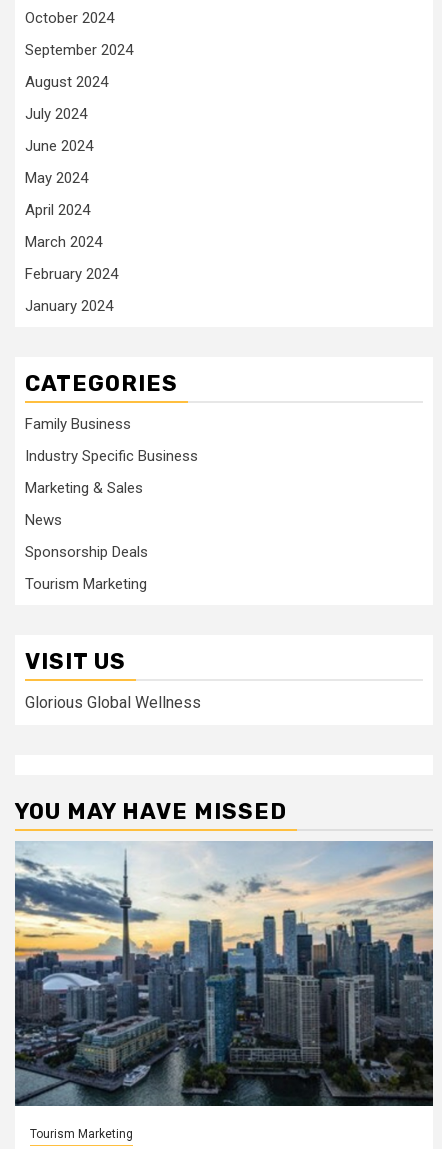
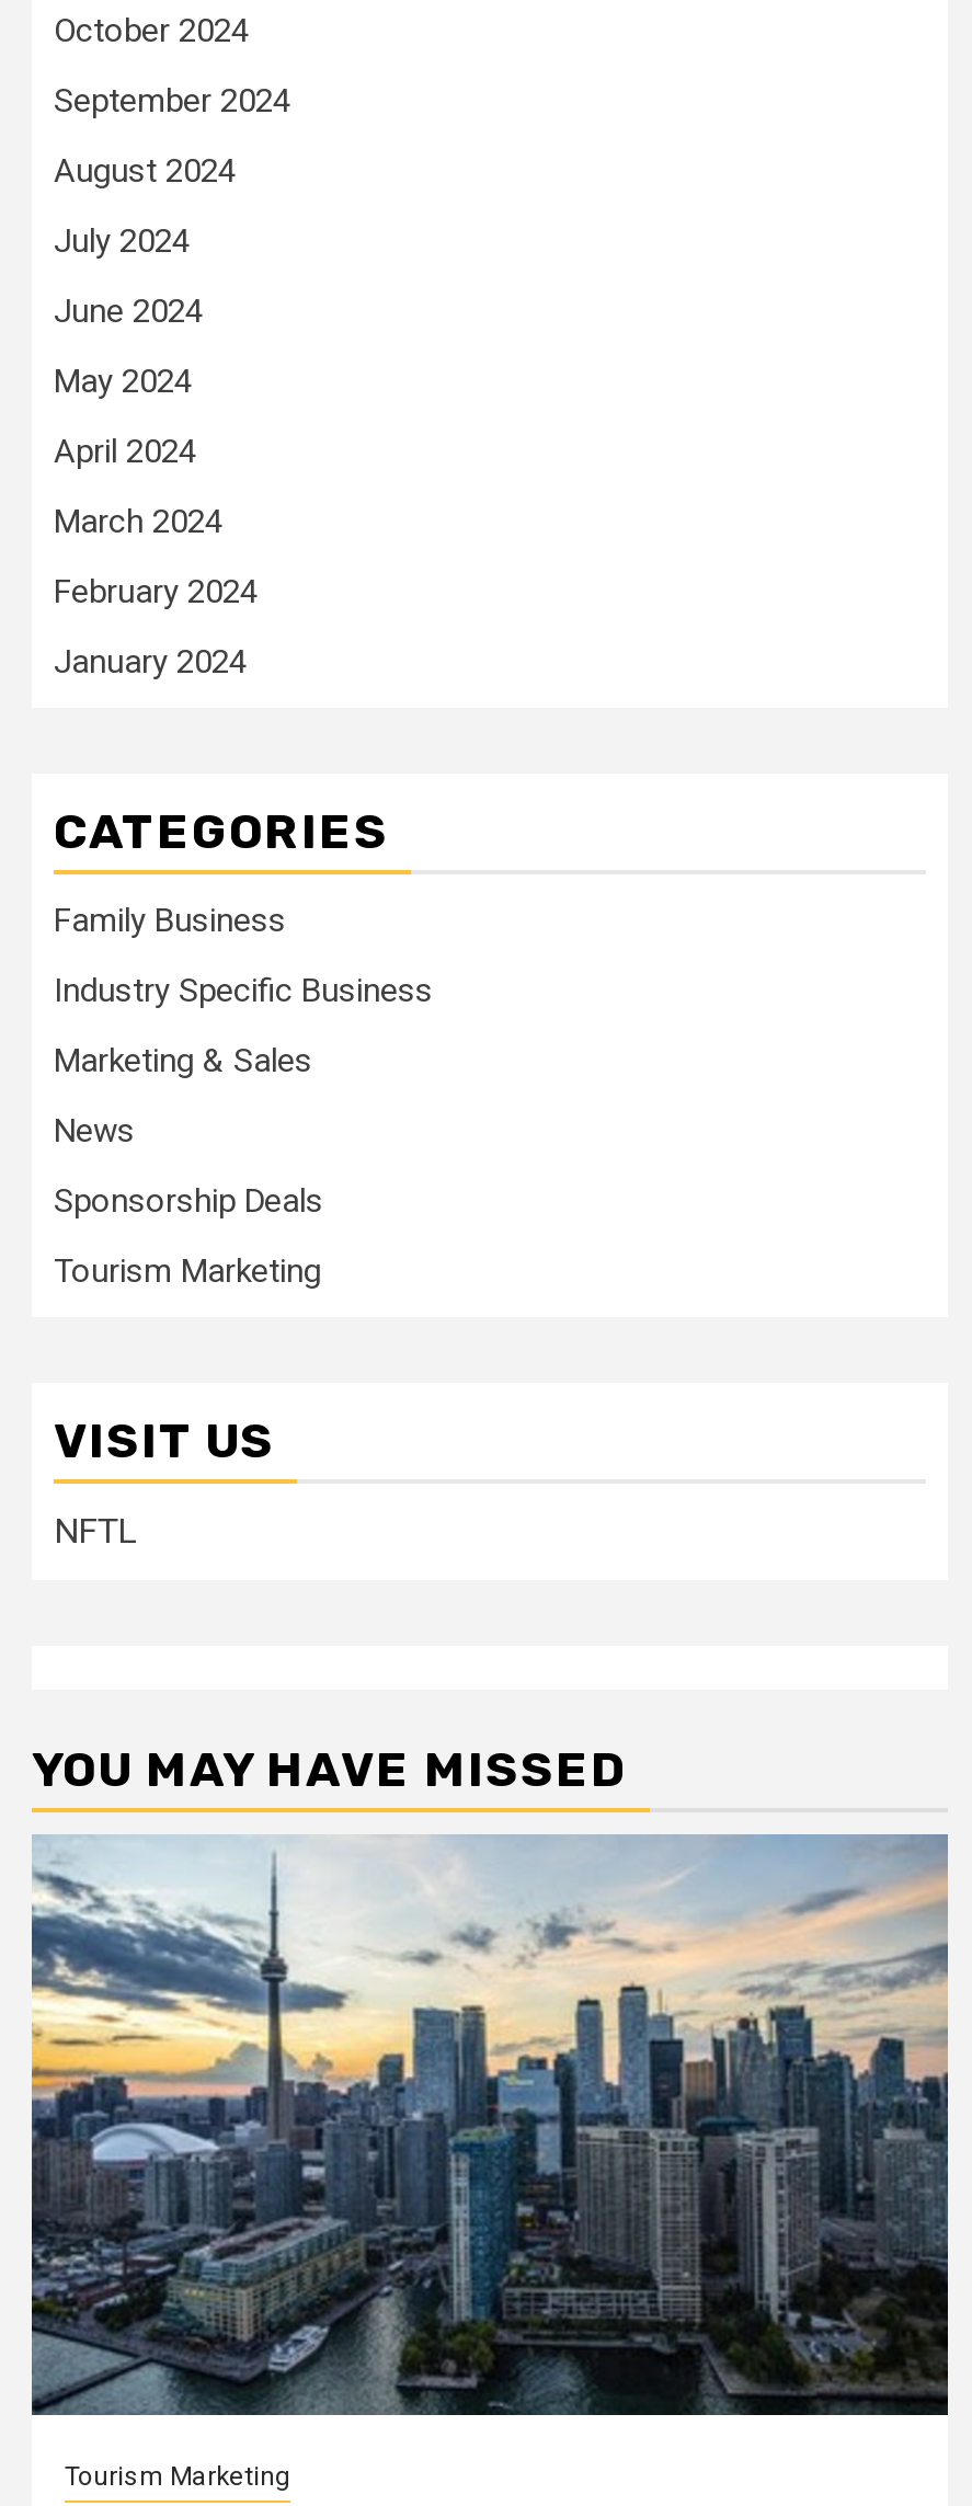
[25,693,201,712] Glorious Global Wellness -> [54,1510,137,1552] NFTL

